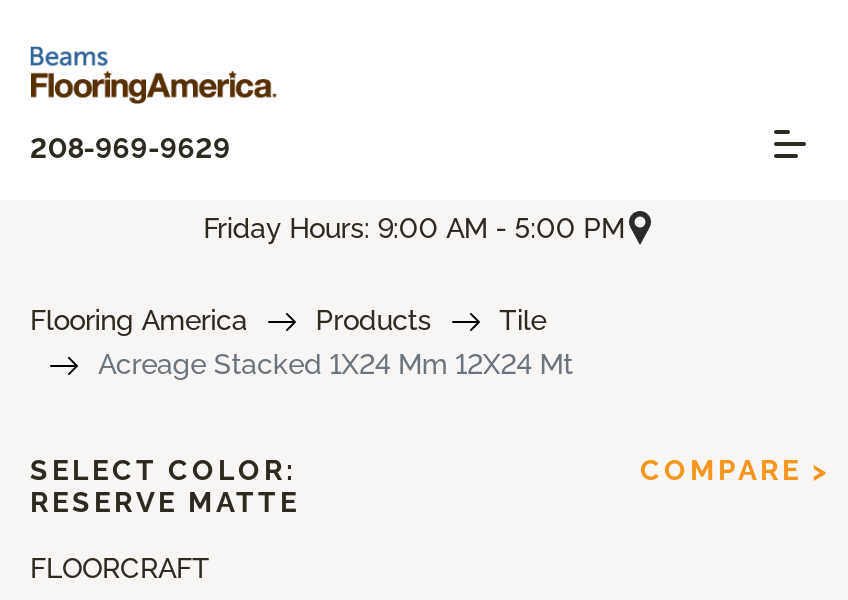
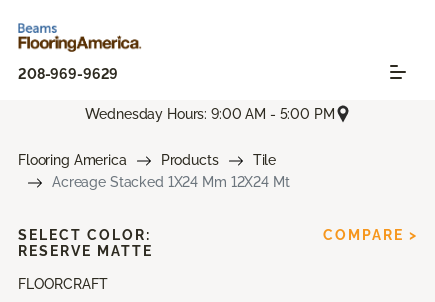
[203,211,625,243] Friday Hours: 9:00 AM - 5:00 PM -> [85,106,335,122] Wednesday Hours: 9:00 AM - 5:00 PM

